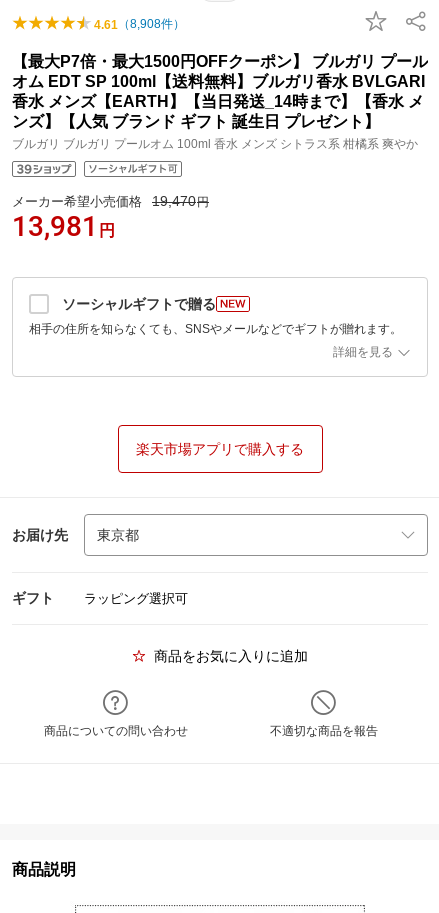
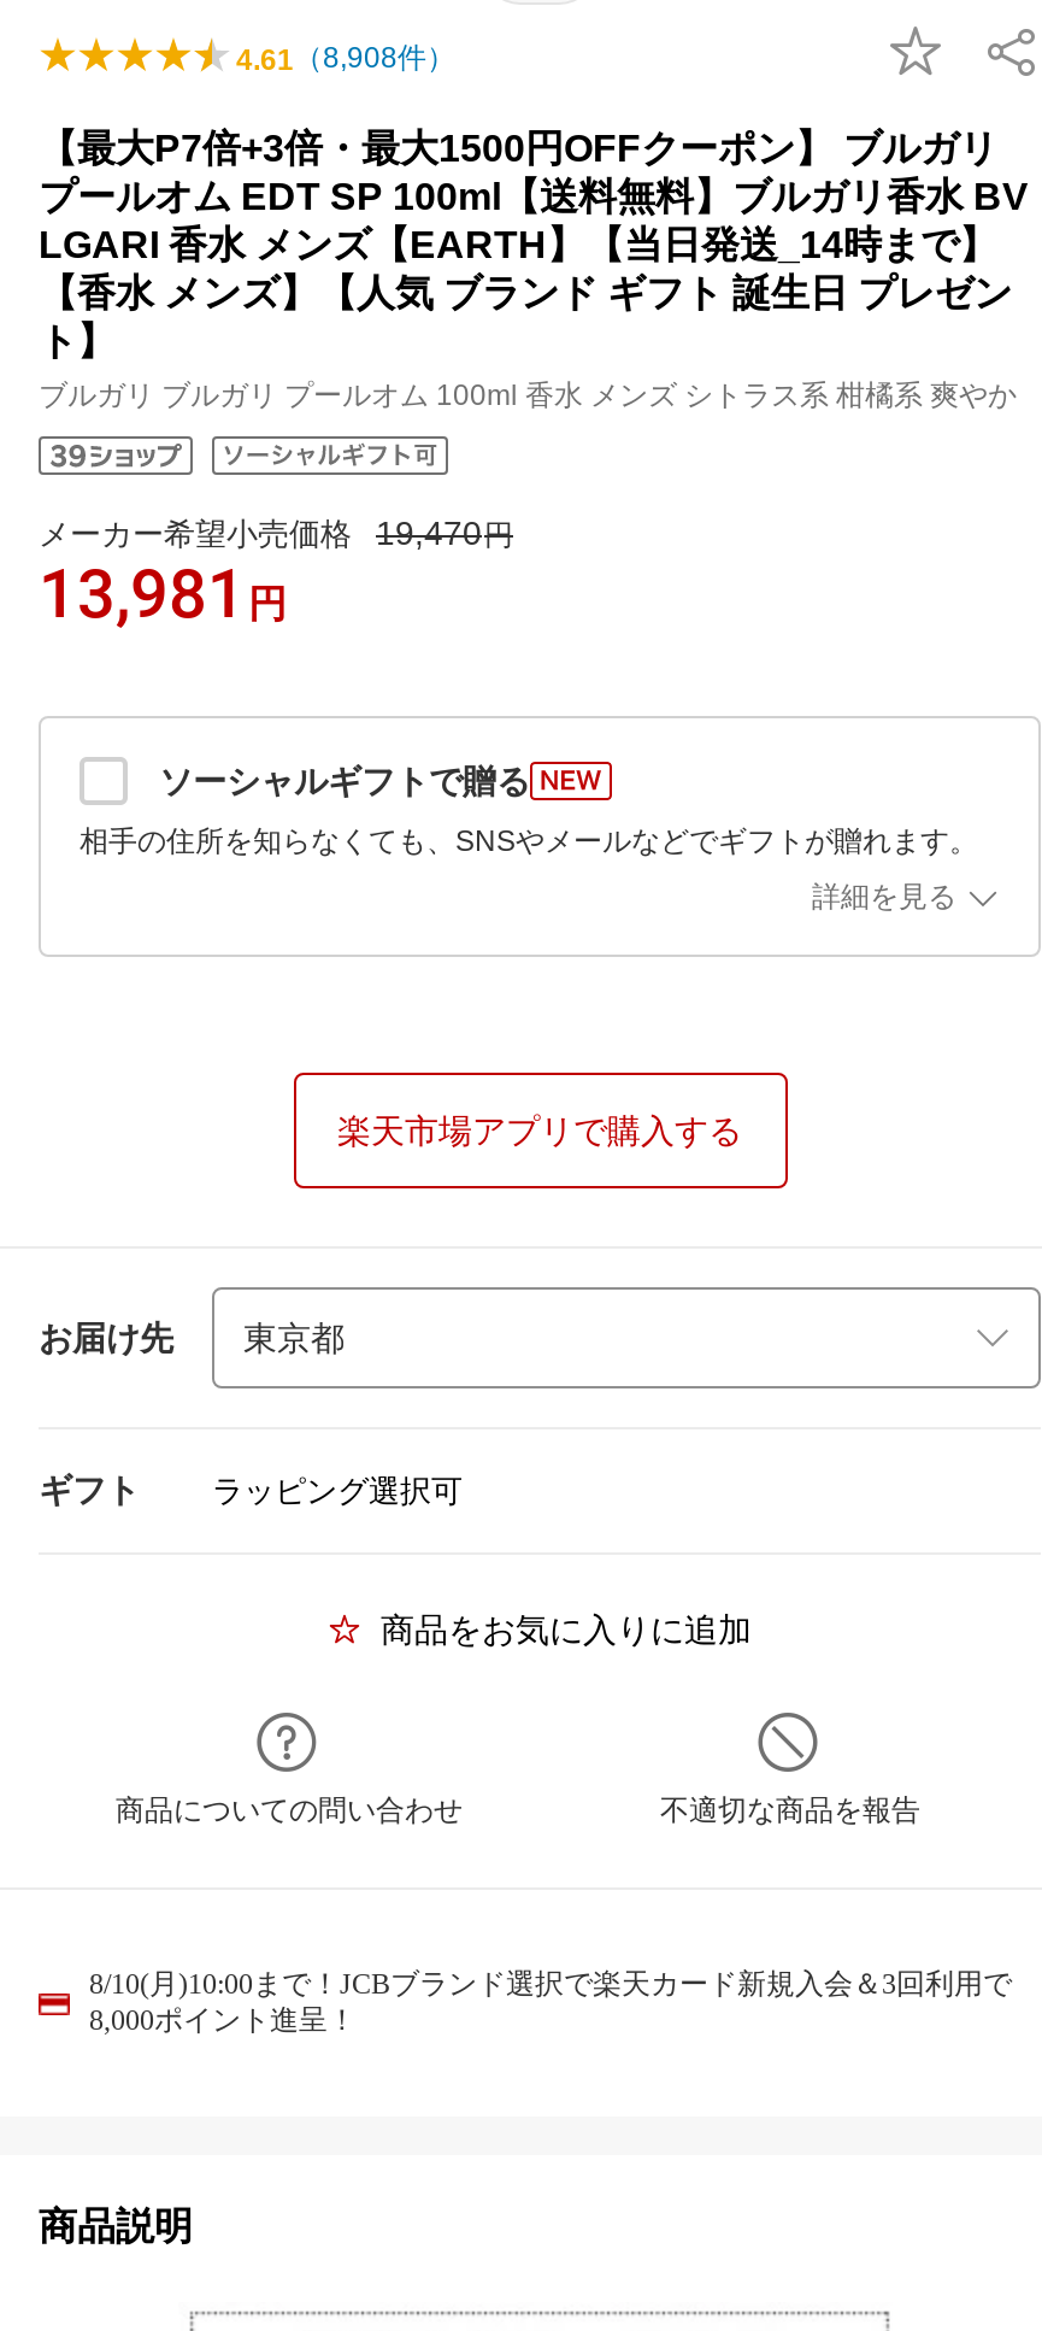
[12,53,428,130] 【最大P7倍・最大1500円OFFクーポン】 ブルガリ プール | オム EDT SP 100ml【送料無料】ブルガリ香水 BVLGARI | 香水 メンズ【EARTH】【当日発送_14時まで】【香水 メ | ンズ】【人気 ブランド ギフト 誕生日 プレゼント】 -> [39,128,1029,362] 【最大P7倍+3倍・最大1500円OFFクーポン】 ブルガリ | プールオム EDT SP 100ml【送料無料】ブルガリ香水 BV | LGARI 香水 メンズ【EARTH】【当日発送_14時まで】 | 【香水 メンズ】【人気 ブランド ギフト 誕生日 プレゼン | ト】
none -> [89,1967,1012,2037] 8/10(月)10:00まで！JCBブランド選択で楽天カード新規入会＆3回利用で | 8,000ポイント進呈！

